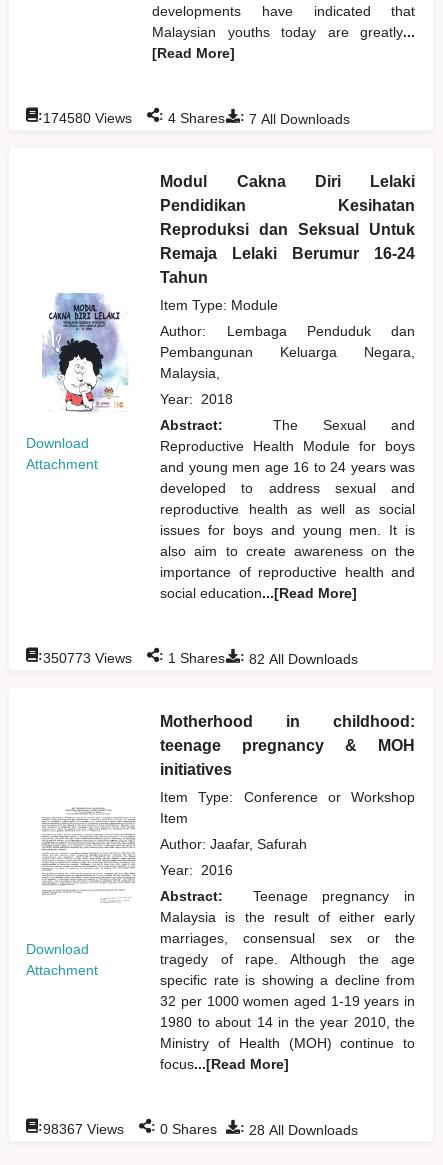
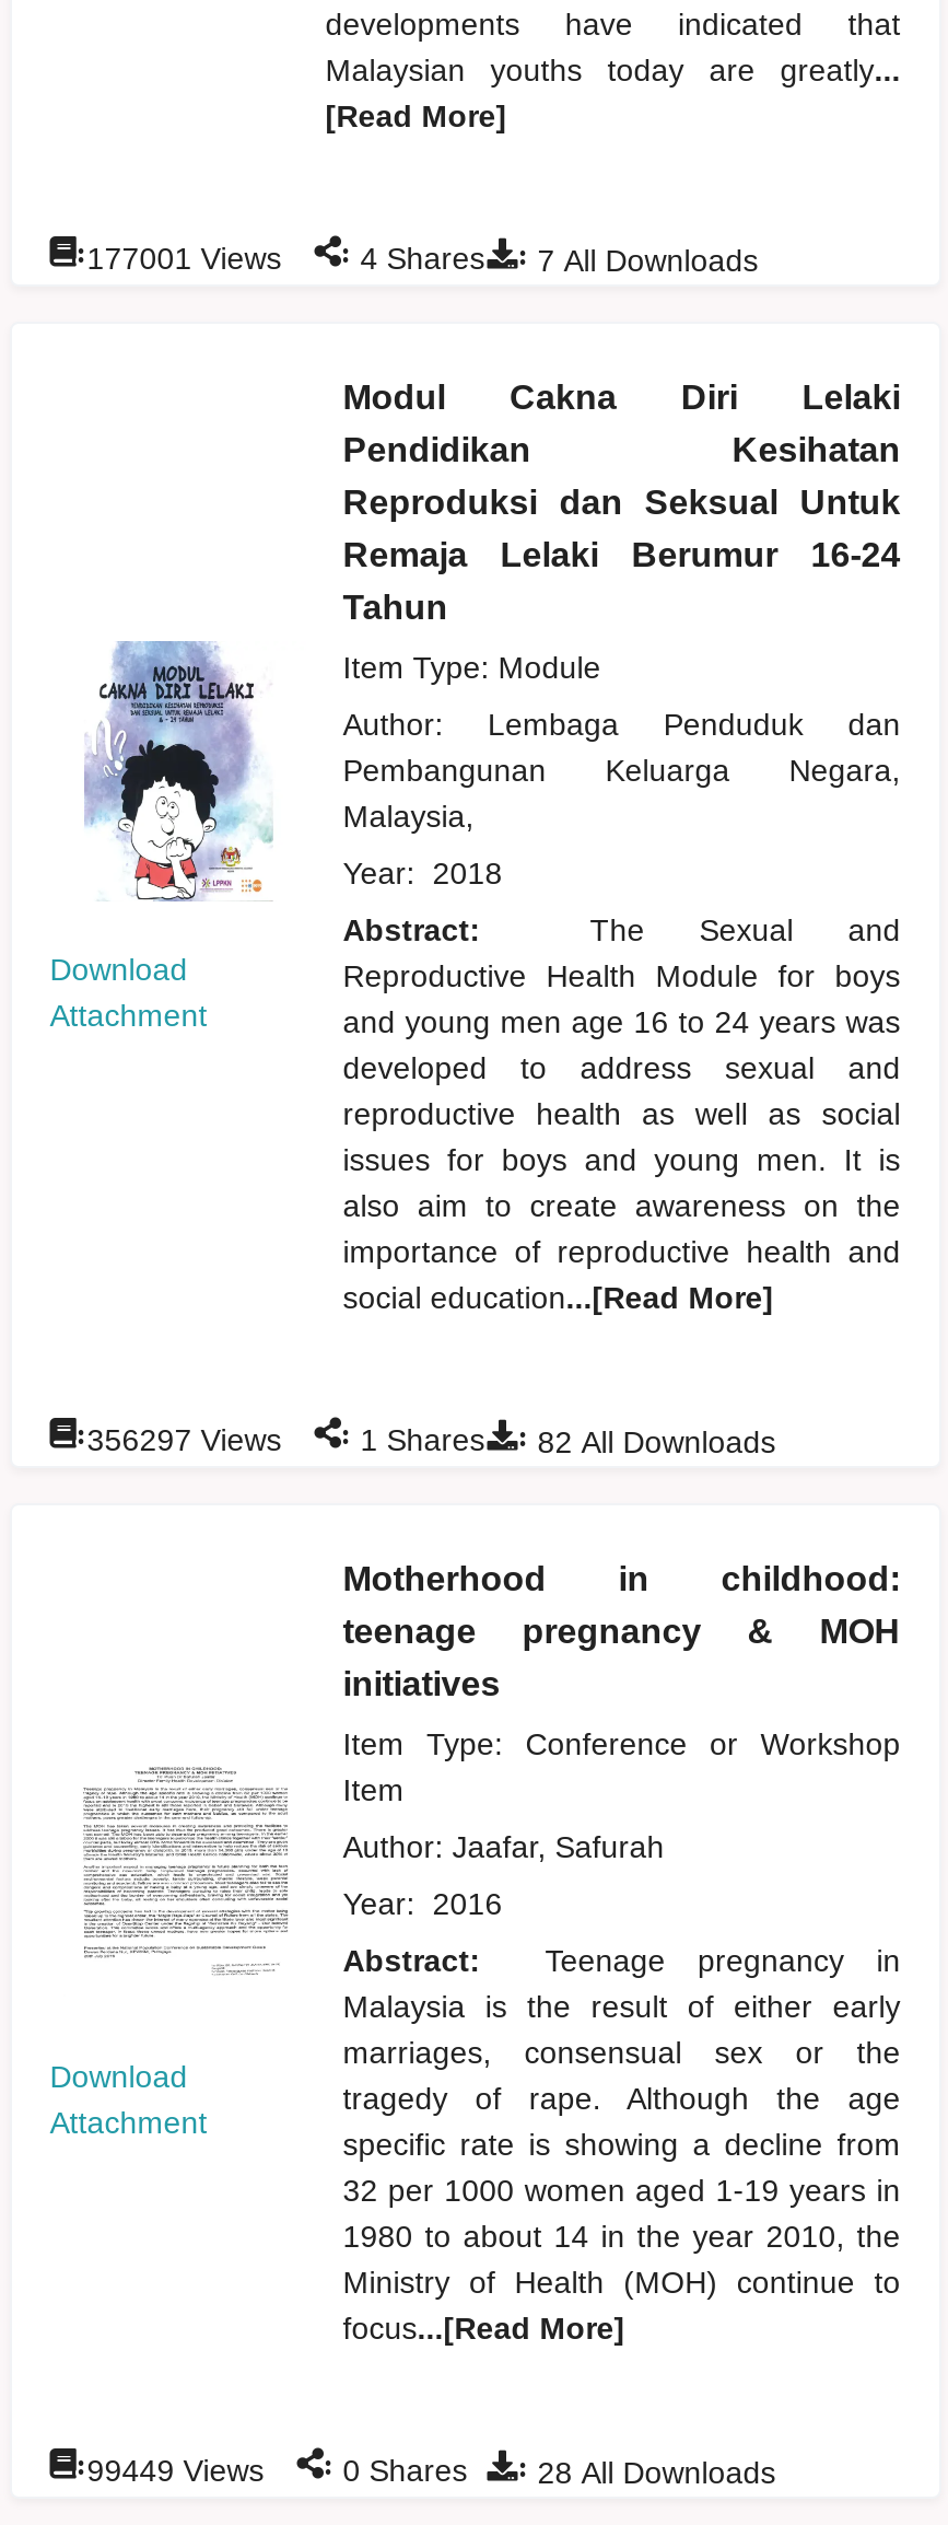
[38,108,350,127] :174580 Views : 4 Shares : 7 All Downloads -> [76,236,758,277] :177001 Views : 4 Shares : 7 All Downloads
[38,648,358,667] :350773 Views : 1 Shares : 82 All Downloads -> [76,1417,776,1459] :356297 Views : 1 Shares : 82 All Downloads
[38,1119,358,1138] :98367 Views : 0 Shares : 28 All Downloads -> [76,2448,776,2490] :99449 Views : 0 Shares : 28 All Downloads

